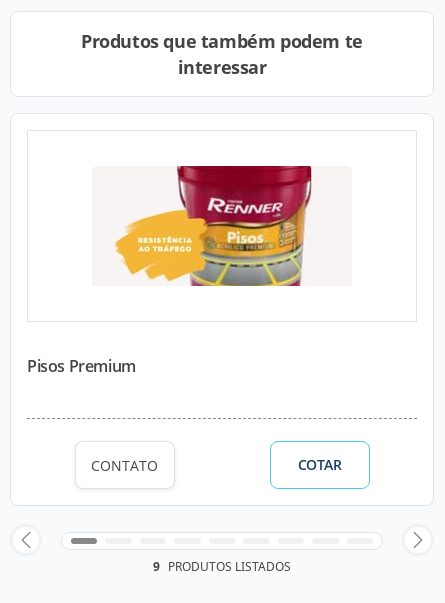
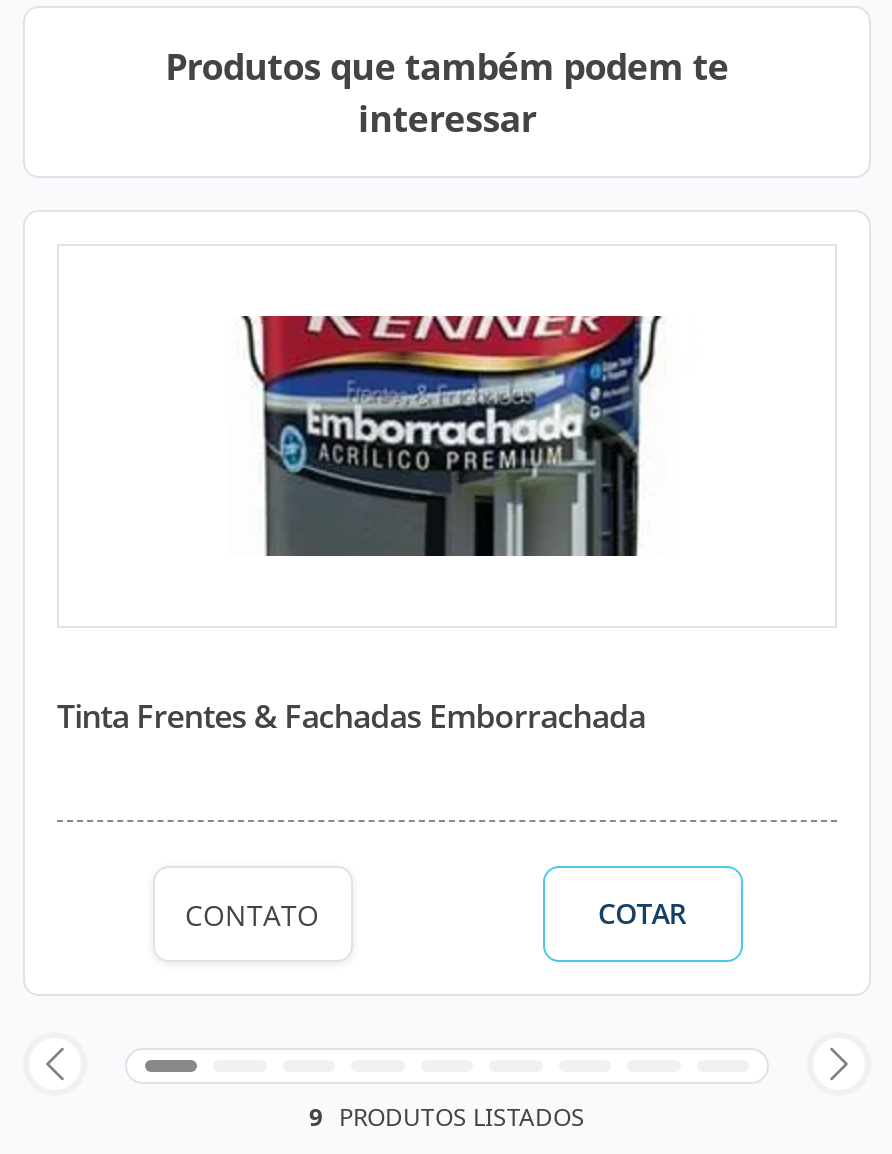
[114,165,328,287] [image] -> [233,314,663,558] [image]
[27,355,136,377] Pisos Premium -> [57,694,645,738] Tinta Frentes & Fachadas Emborrachada

